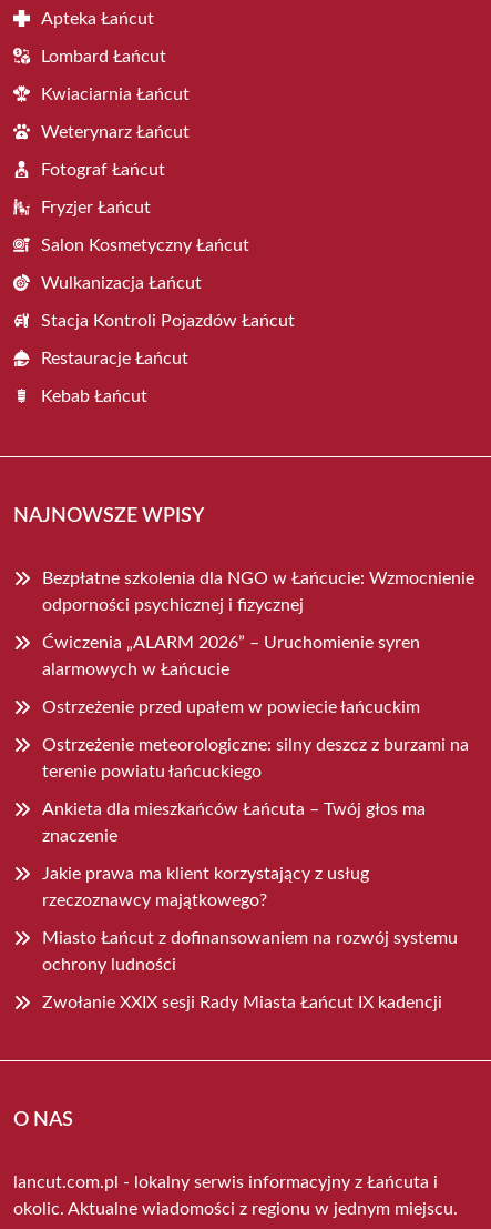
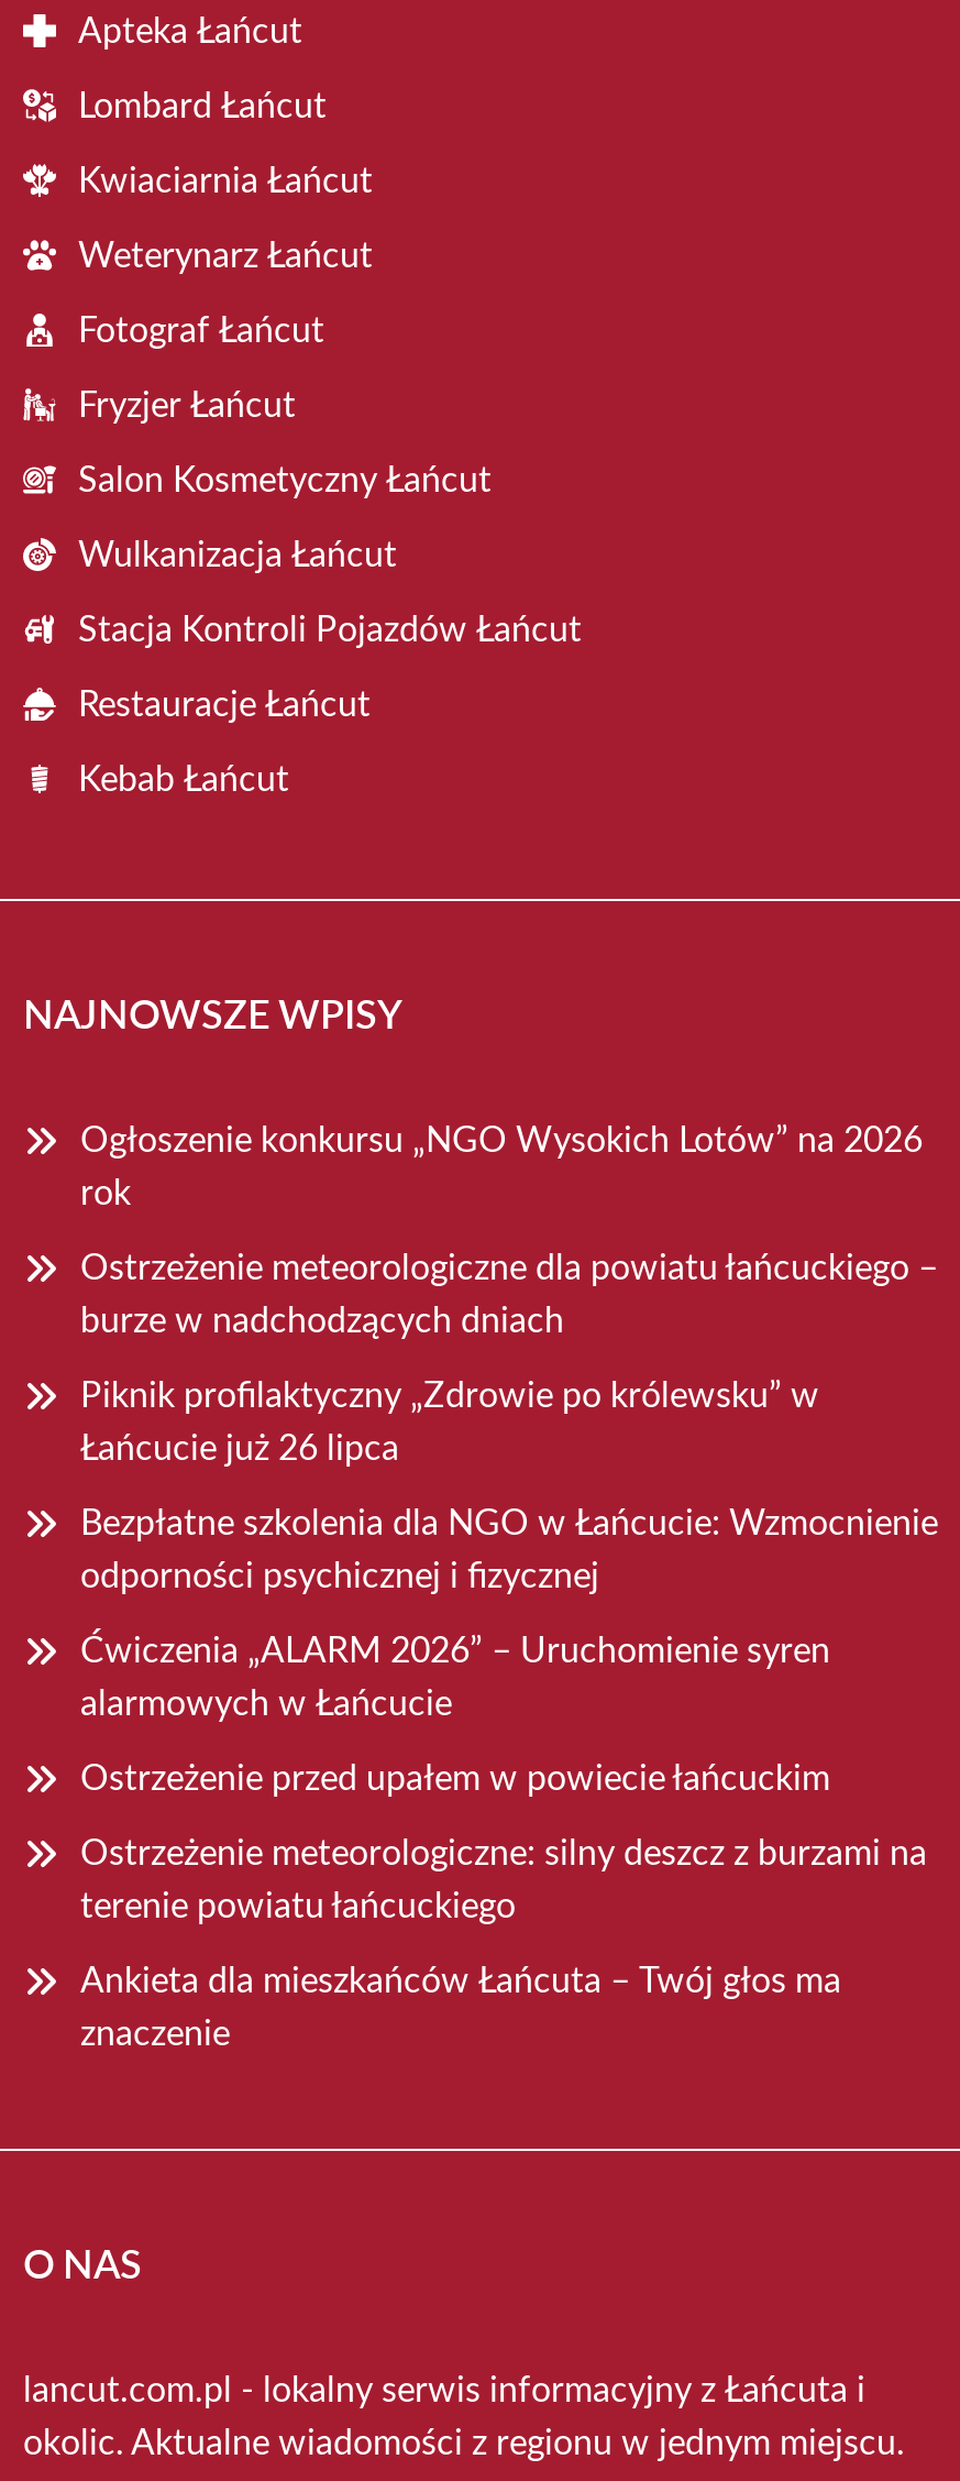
none -> [80,1123,938,1467] Ogłoszenie konkursu „NGO Wysokich Lotów” na 2026 | rok | Ostrzeżenie meteorologiczne dla powiatu łańcuckiego – | burze w nadchodzących dniach | Piknik profilaktyczny „Zdrowie po królewsku” w | Łańcucie już 26 lipca
moved [42,570,474,845] -> [80,1506,938,2052]: Bezpłatne szkolenia dla NGO w Łańcucie: Wzmocnienie | odporności psychicznej i fizycznej | Ćwiczenia „ALARM 2026” – Uruchomienie syren | ... | Ankieta dla mieszkańców Łańcuta – Twój głos ma | znaczenie
[42,865,458,1011] Jakie prawa ma klient korzystający z usług | rzeczoznawcy majątkowego? | Miasto Łańcut z dofinansowaniem na rozwój systemu | ochrony ludności | Zwołanie XXIX sesji Rady Miasta Łańcut IX kadencji -> none

